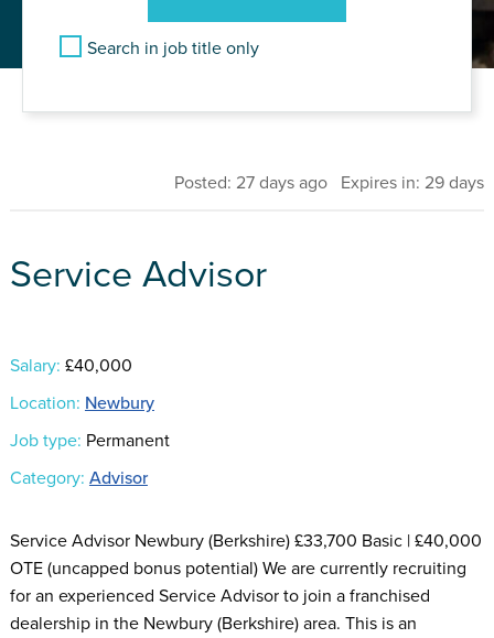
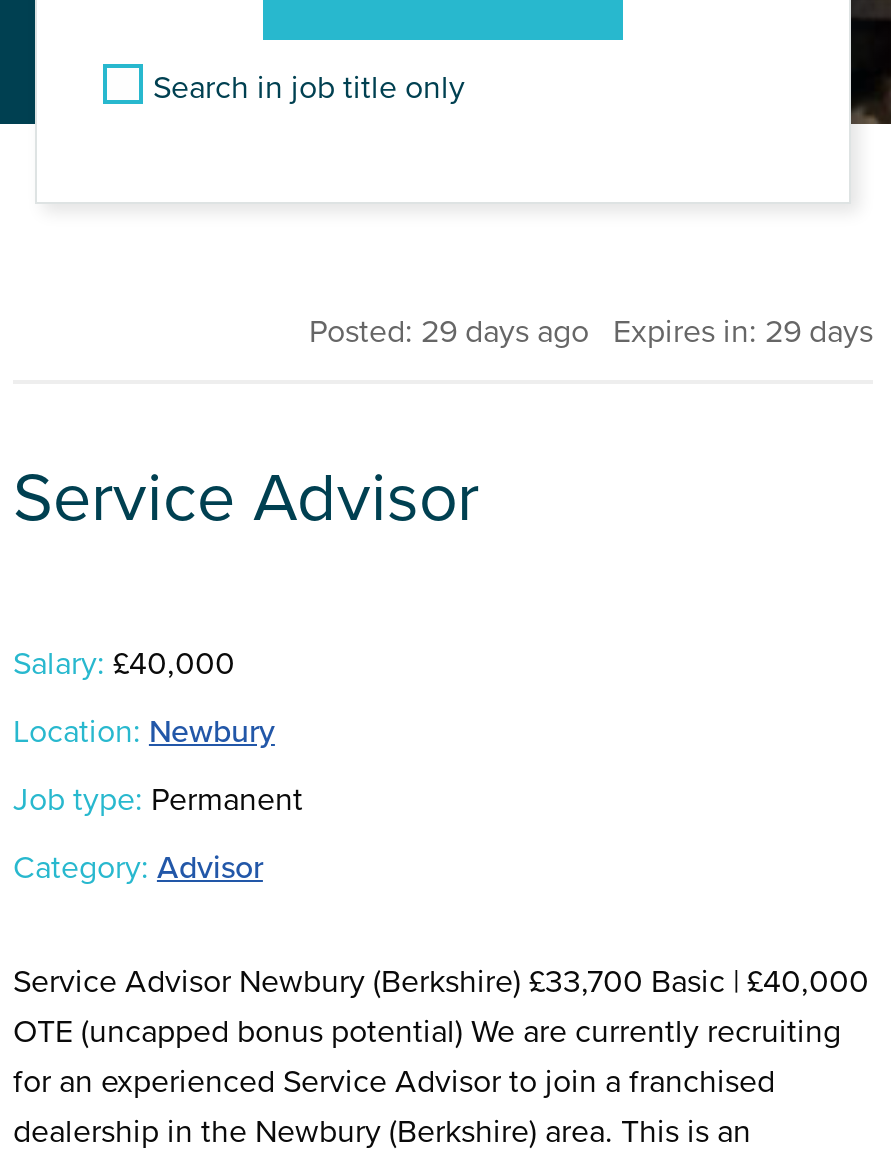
[174,172,484,194] Posted: 27 days ago Expires in: 29 days -> [309,312,873,352] Posted: 29 days ago Expires in: 29 days

